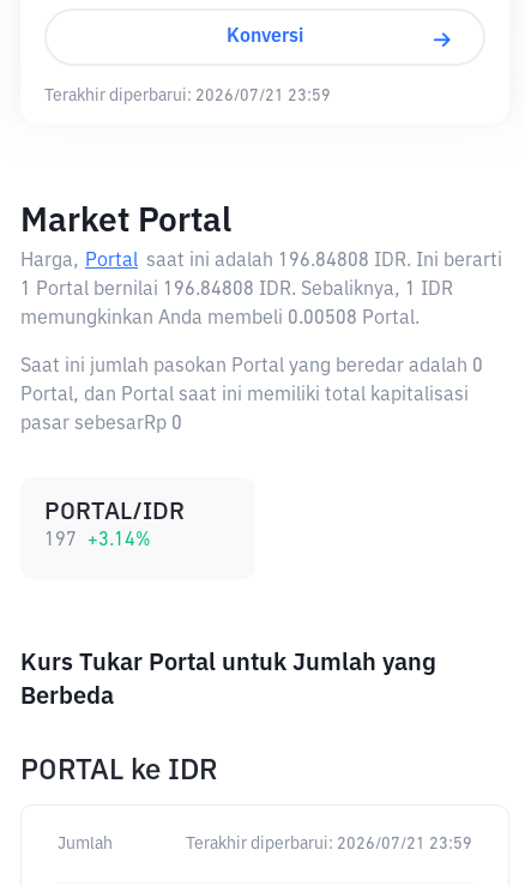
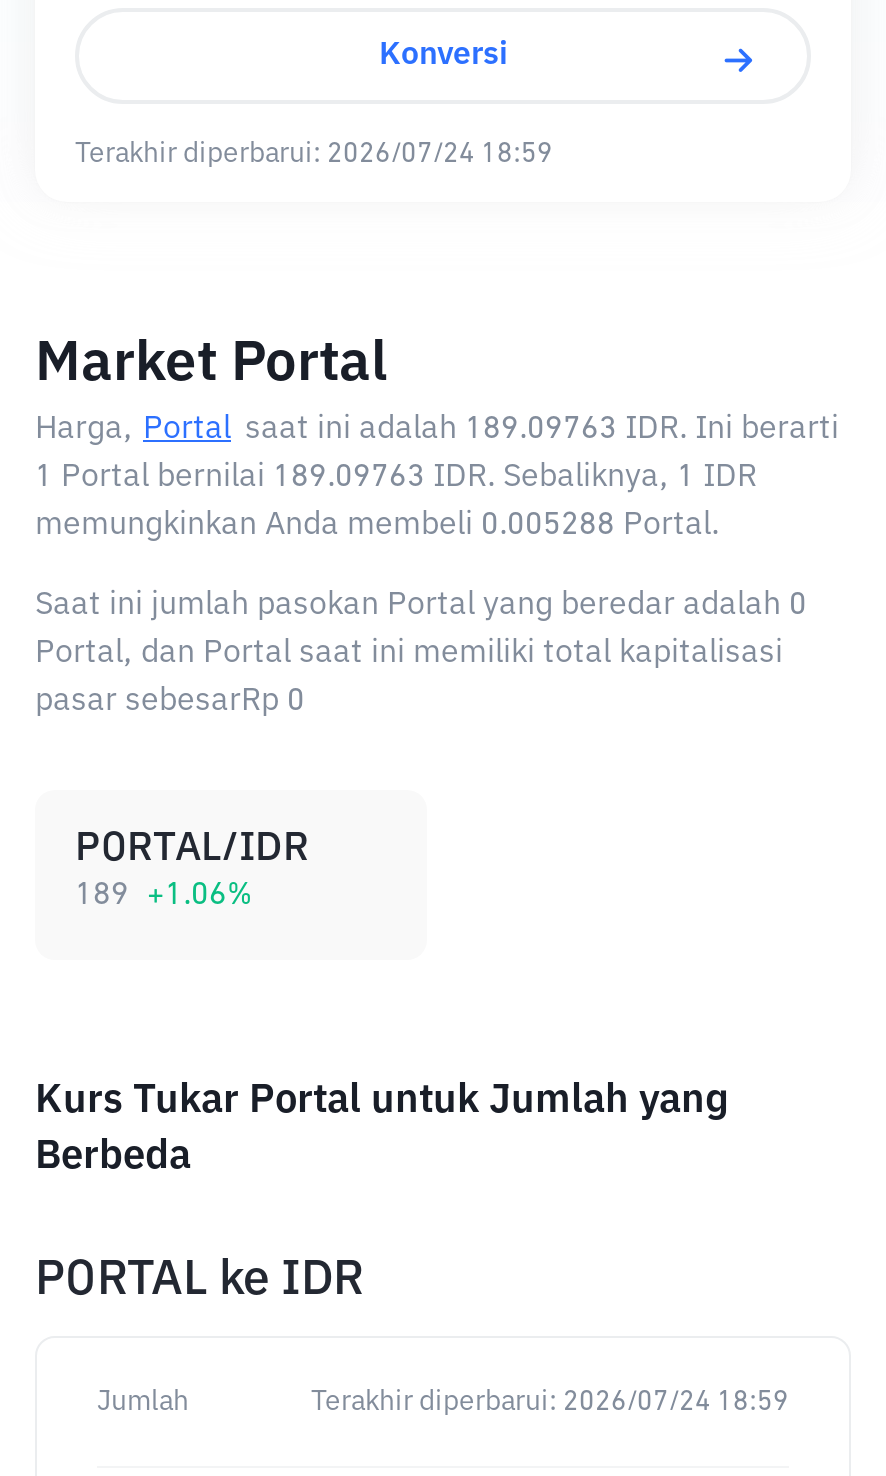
[44,88,331,104] Terakhir diperbarui: 2026/07/21 23:59 -> [75,140,553,168] Terakhir diperbarui: 2026/07/24 18:59
[20,252,502,271] Harga, Portal saat ini adalah 196.84808 IDR. Ini berarti -> [35,414,839,446] Harga, Portal saat ini adalah 189.09763 IDR. Ini berarti
[20,281,453,300] 1 Portal bernilai 196.84808 IDR. Sebaliknya, 1 IDR -> [35,462,757,494] 1 Portal bernilai 189.09763 IDR. Sebaliknya, 1 IDR
[20,309,420,329] memungkinkan Anda membeli 0.00508 Portal. -> [35,510,719,542] memungkinkan Anda membeli 0.005288 Portal.
[44,531,151,550] 197 + 3.14% -> [75,880,253,912] 189 + 1.06%
[186,836,472,852] Terakhir diperbarui: 2026/07/21 23:59 -> [311,1388,789,1416] Terakhir diperbarui: 2026/07/24 18:59

